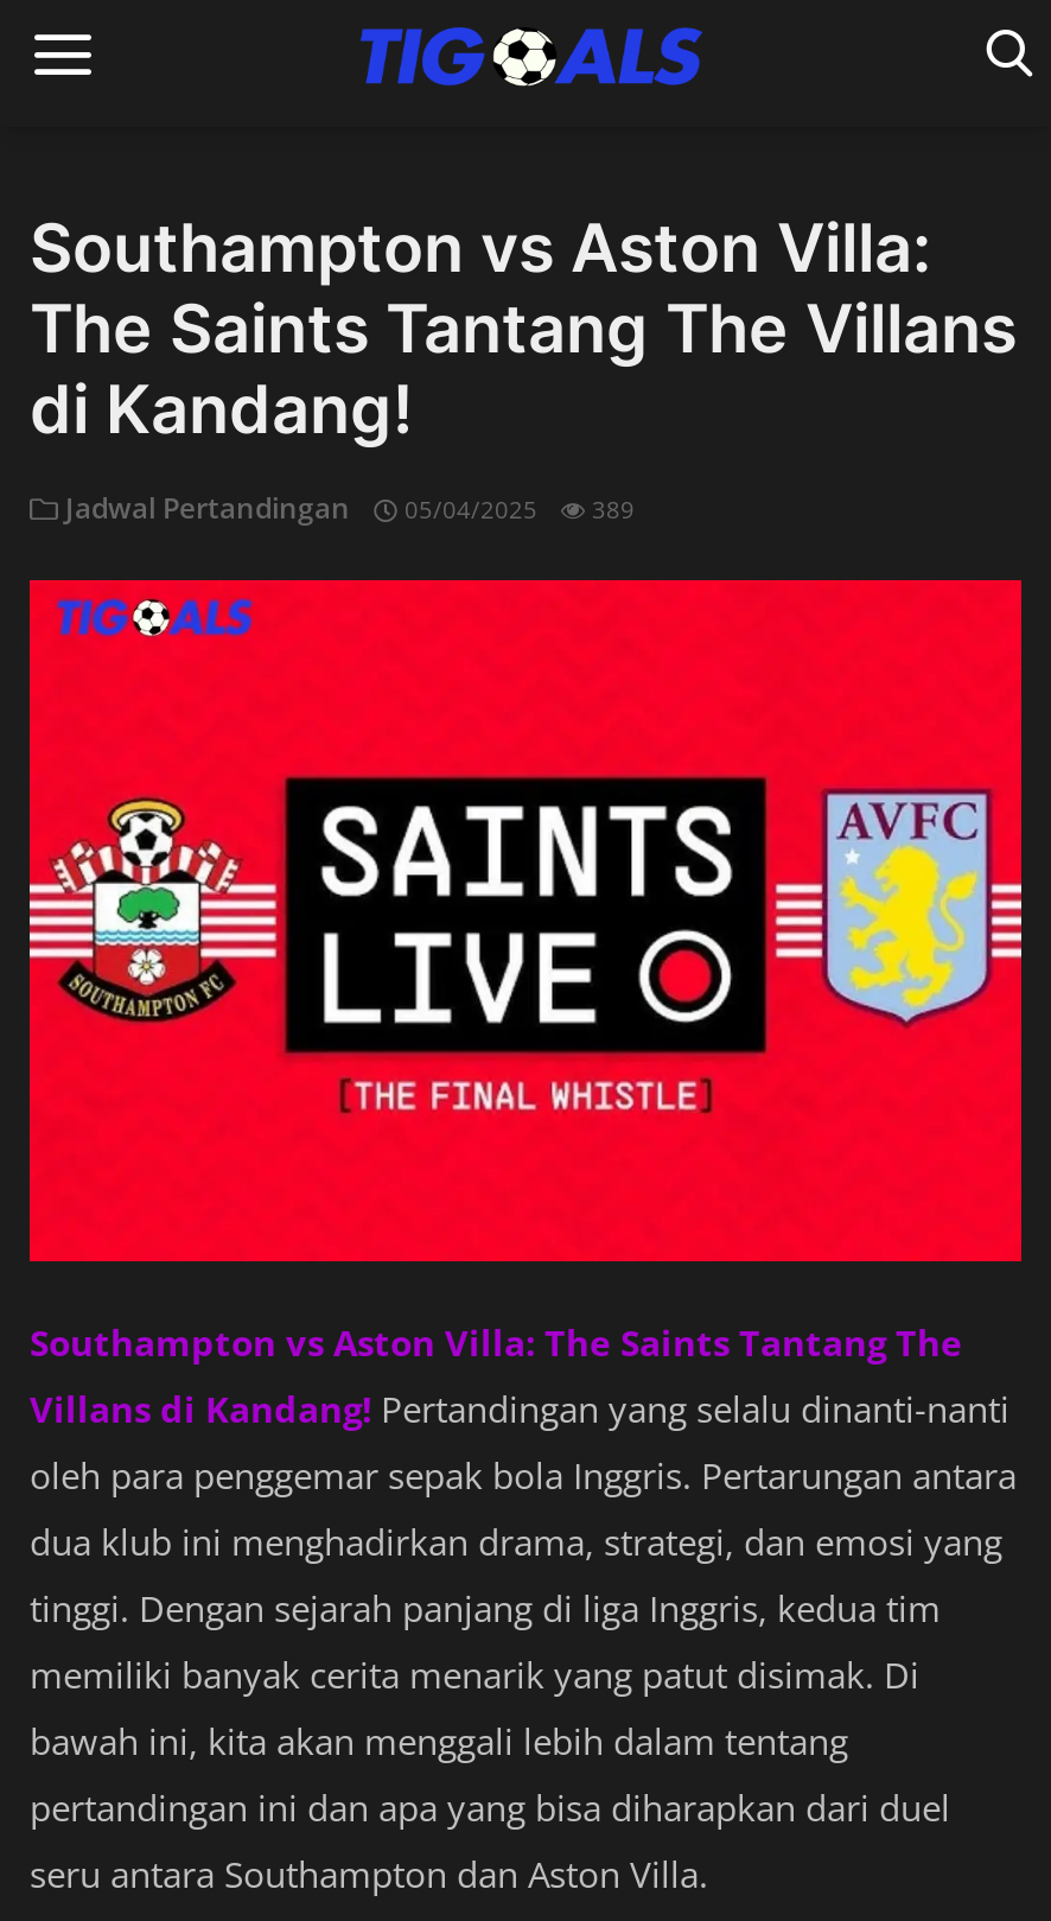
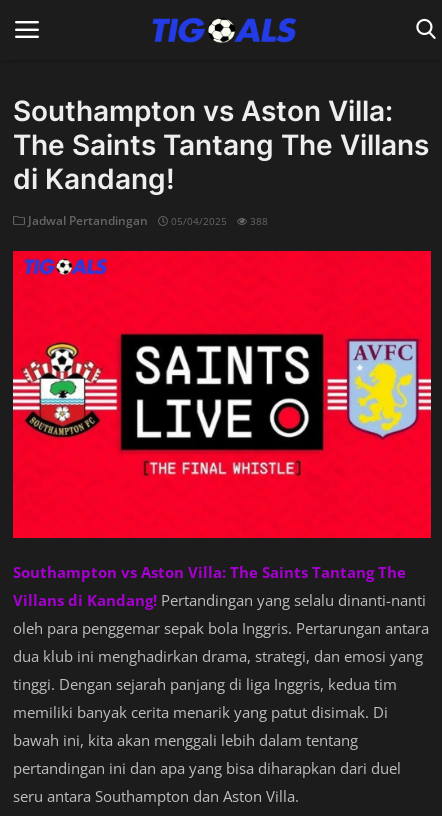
[58,488,635,528] Jadwal Pertandingan 05/04/2025 389 -> [25,212,268,229] Jadwal Pertandingan 05/04/2025 388

